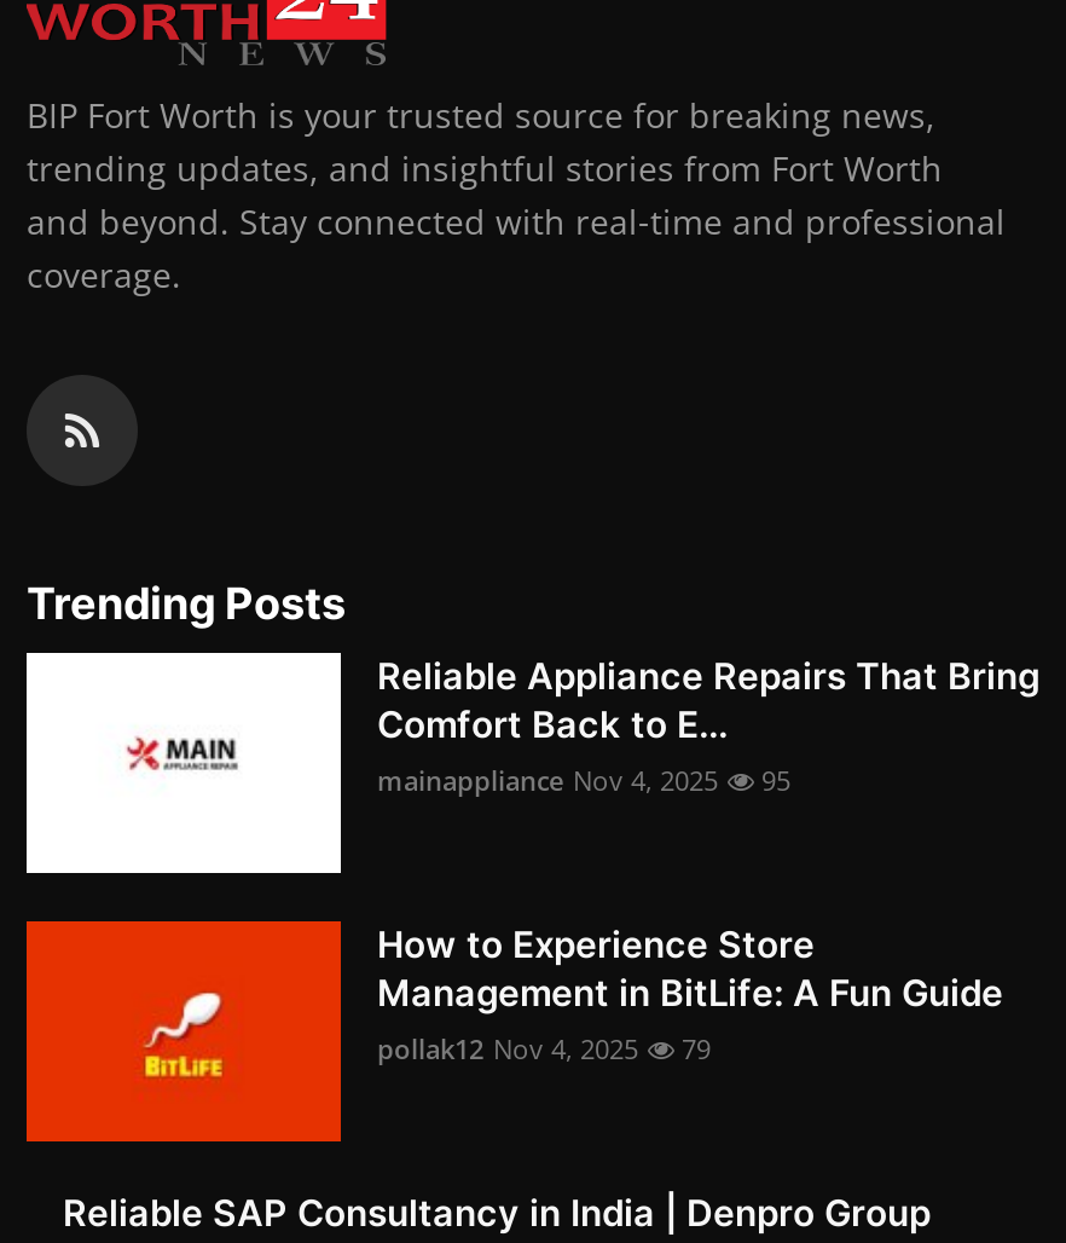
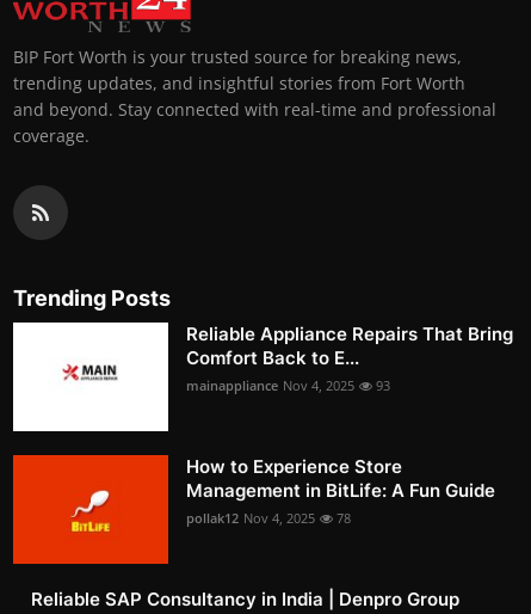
[377,762,790,798] mainappliance Nov 4, 2025 95 -> [186,376,390,394] mainappliance Nov 4, 2025 93
[377,1030,711,1066] pollak12 Nov 4, 2025 79 -> [186,509,351,527] pollak12 Nov 4, 2025 78

